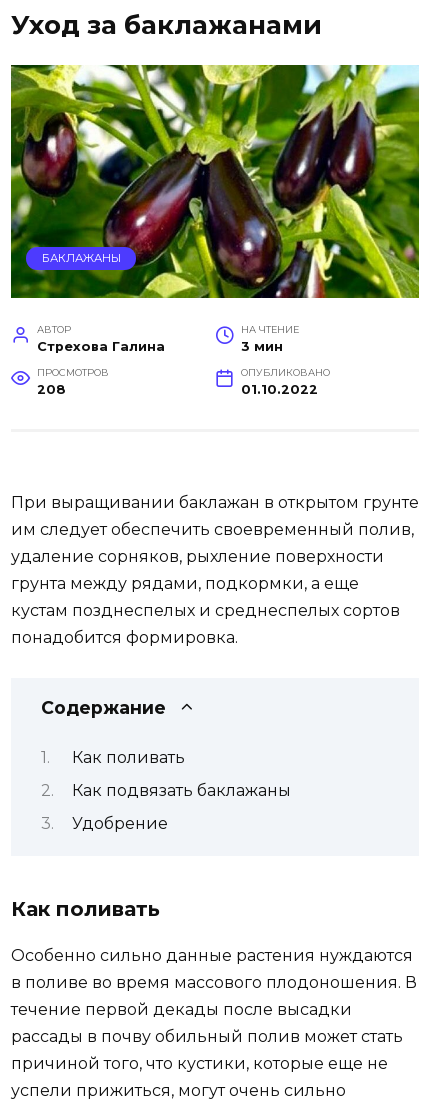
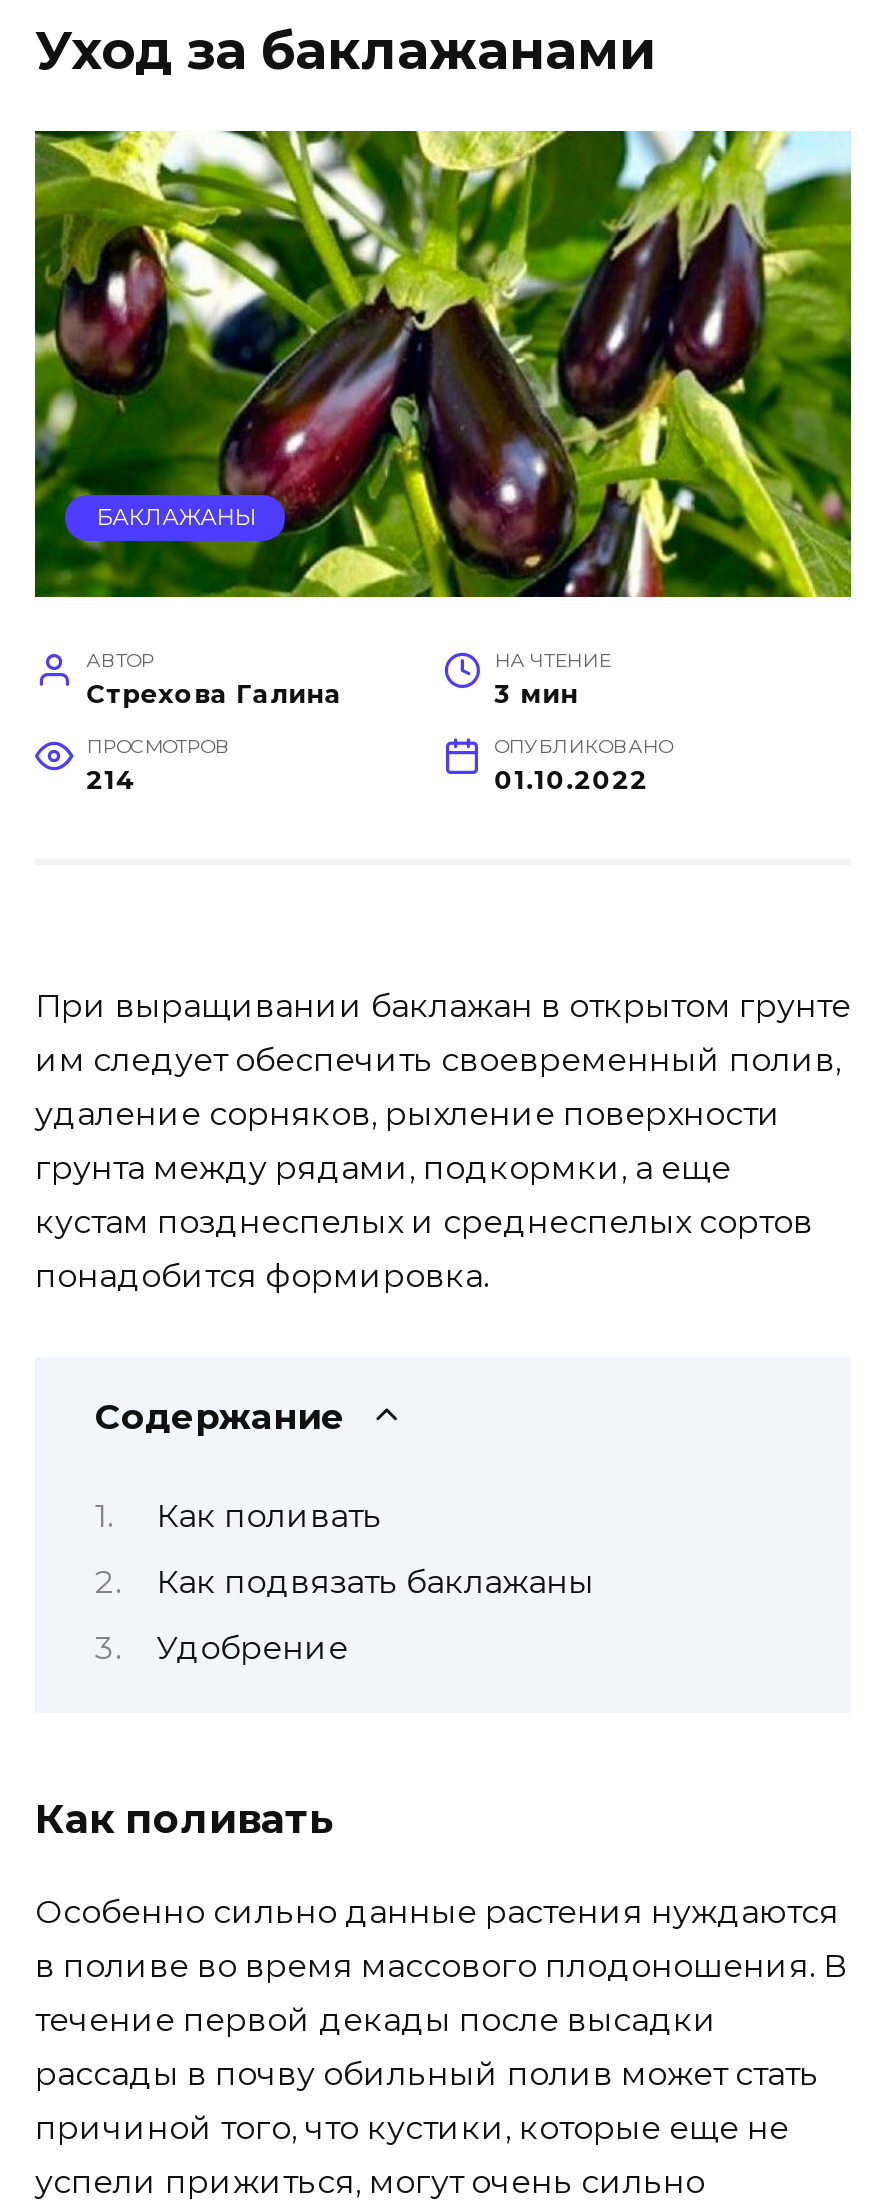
[37,382,66,397] 208 -> [86,765,136,795] 214

